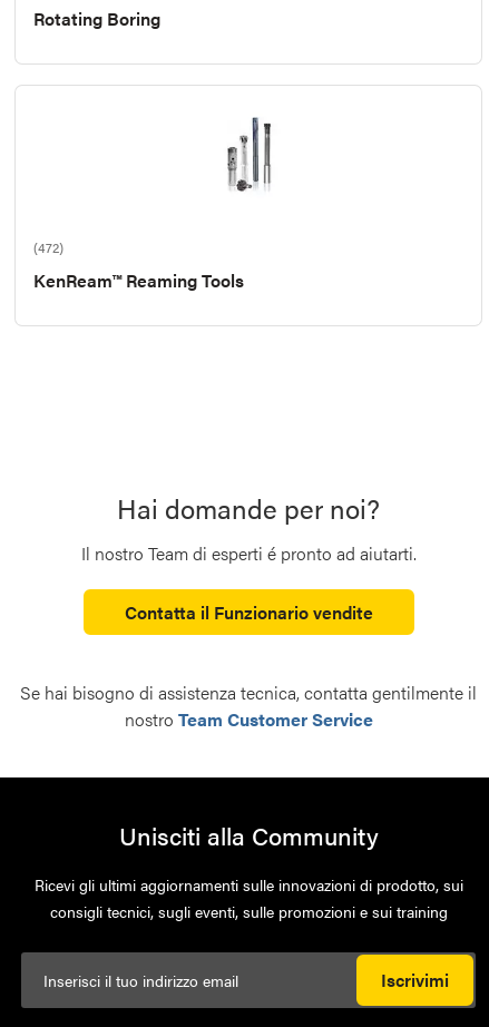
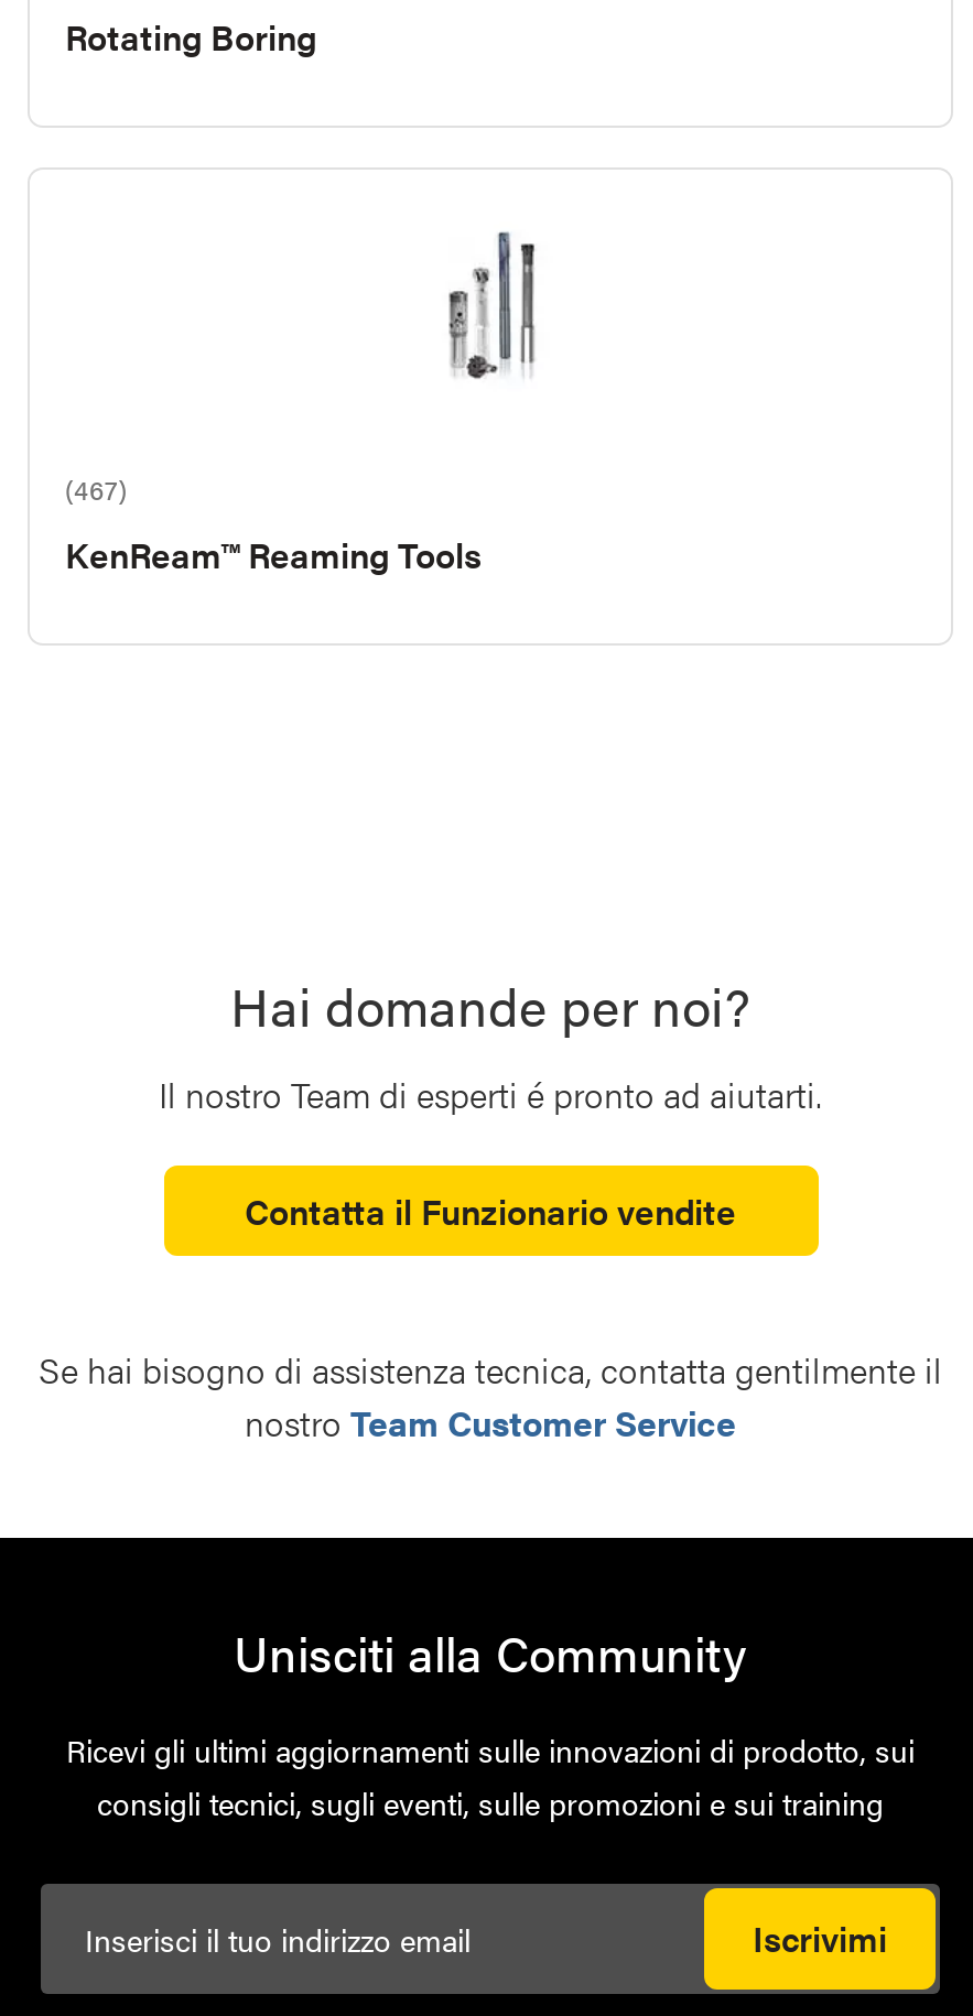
[33,237,63,257] (472) -> [65,469,127,509] (467)

